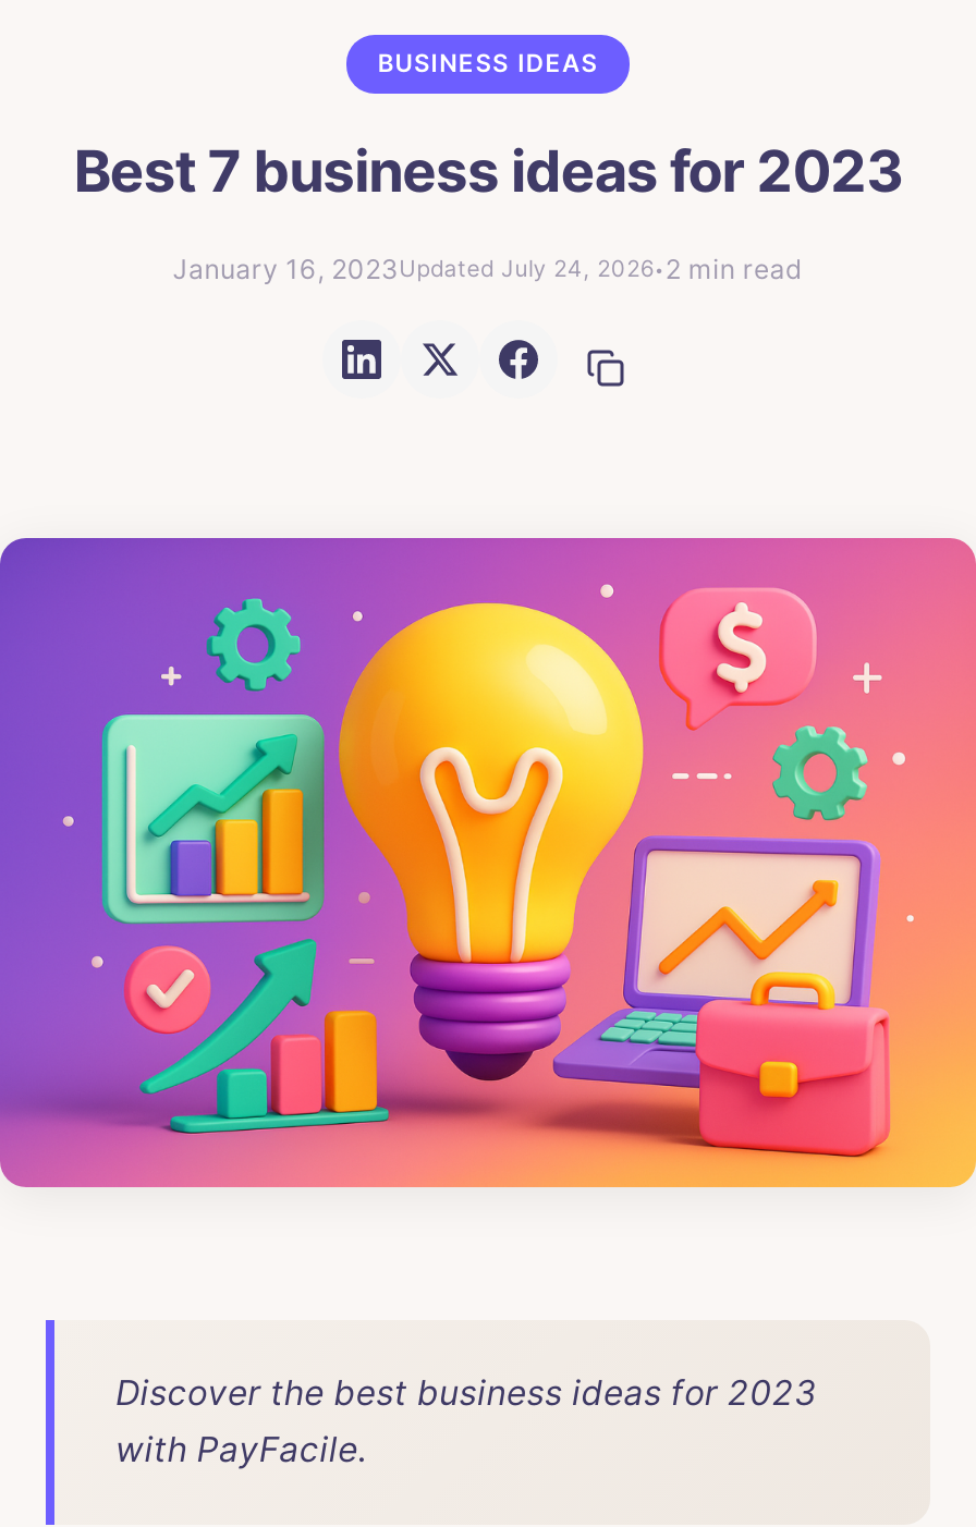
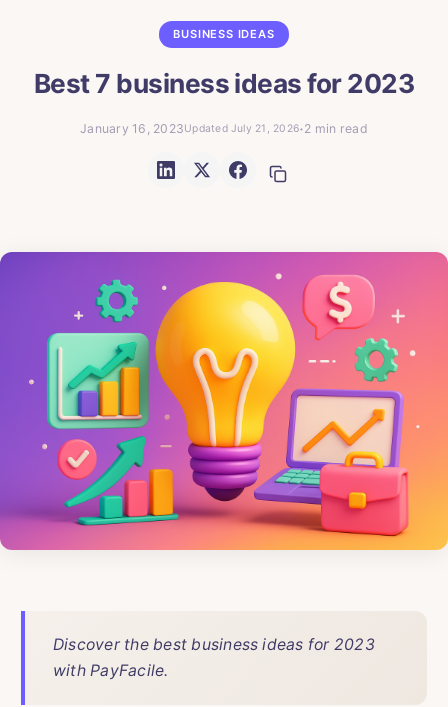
[173,246,803,292] January 16, 2023Updated July 24, 2026·2 min read -> [80,118,368,139] January 16, 2023Updated July 21, 2026·2 min read

